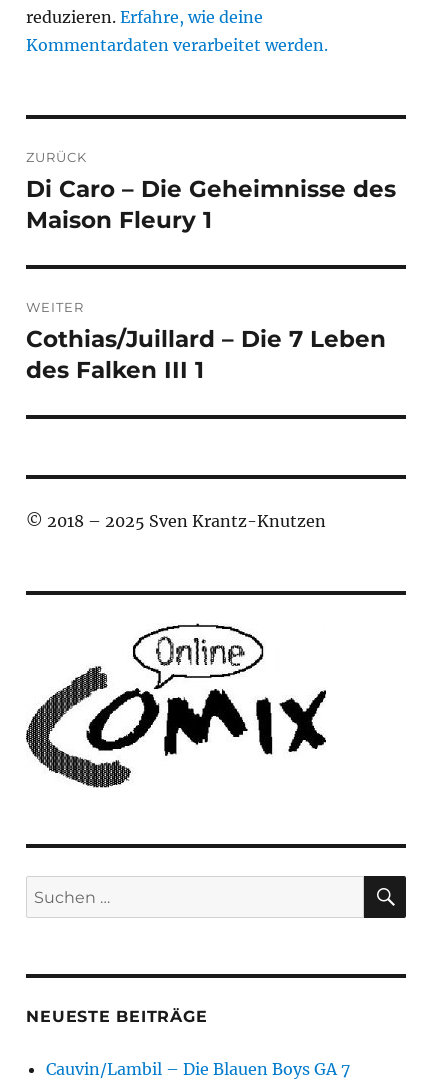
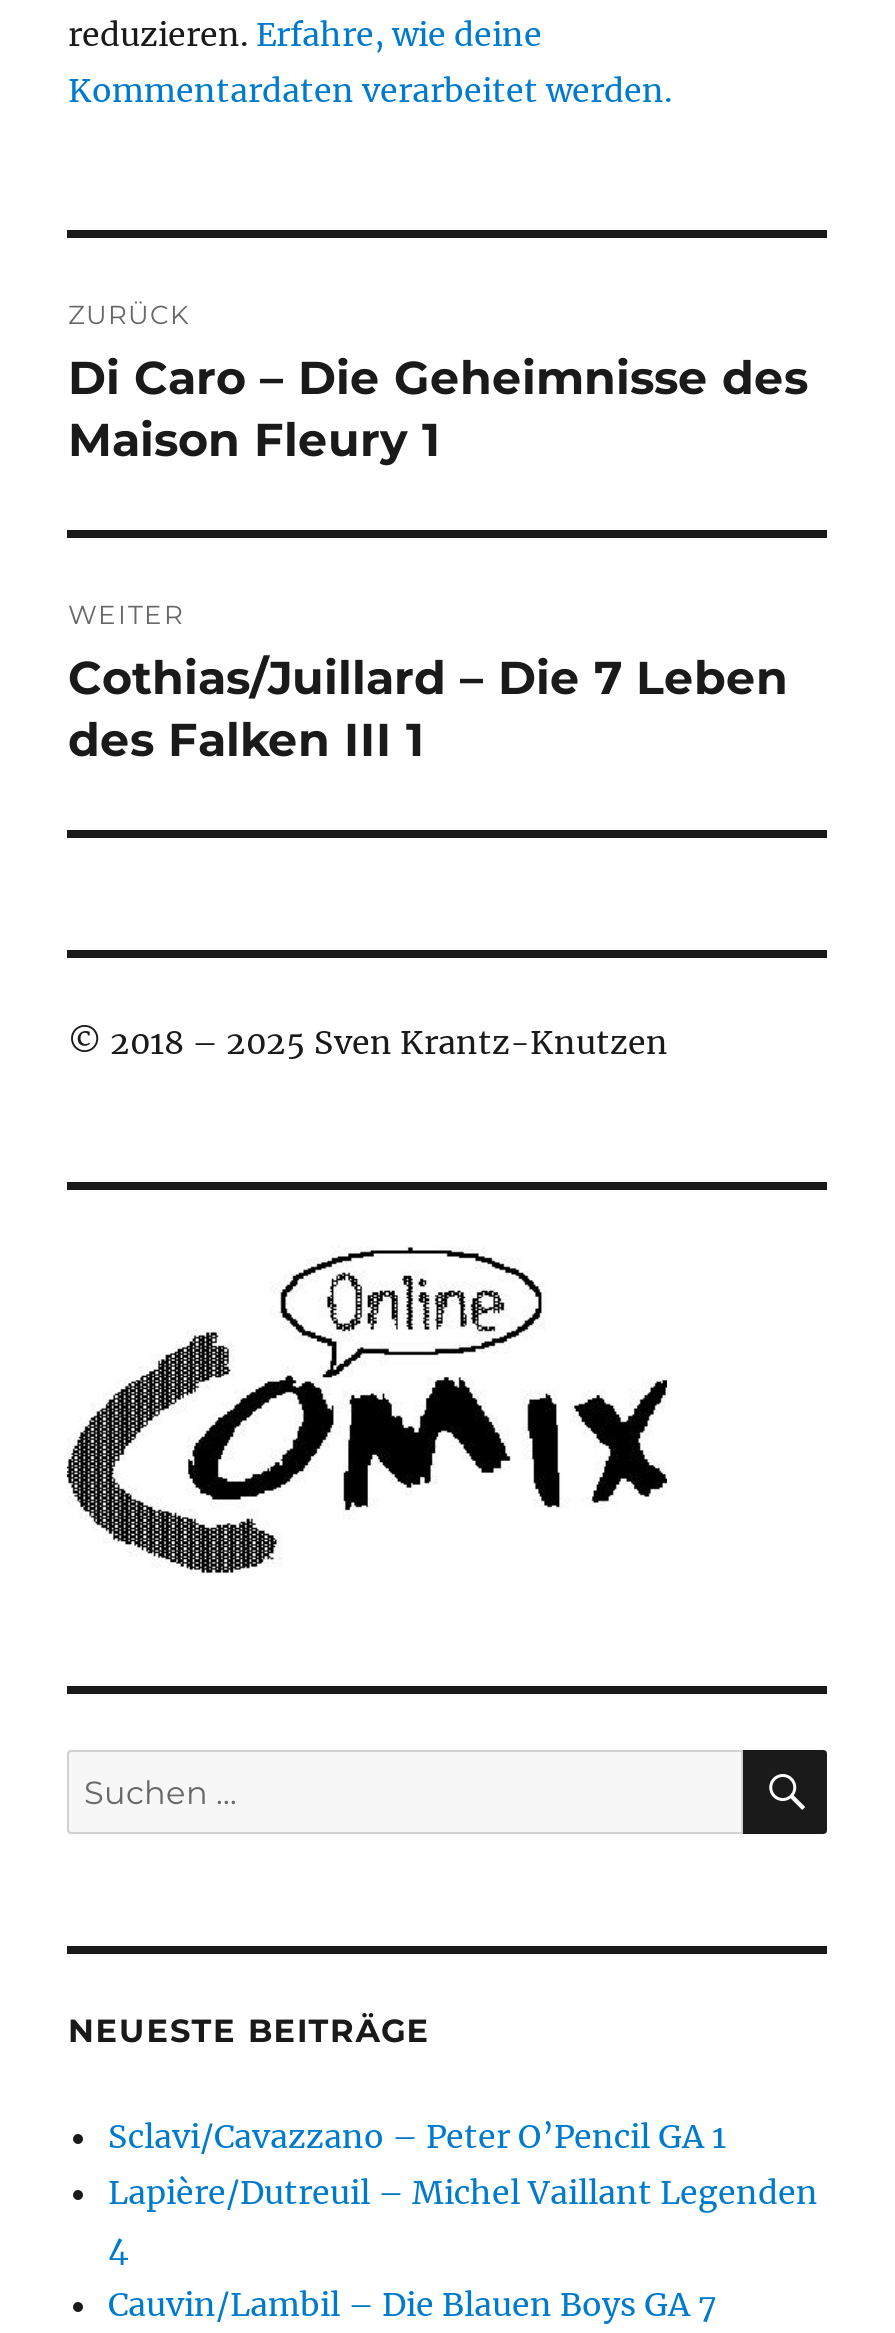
none -> [108,2116,818,2268] Sclavi/Cavazzano – Peter O’Pencil GA 1 | Lapière/Dutreuil – Michel Vaillant Legenden | 4

